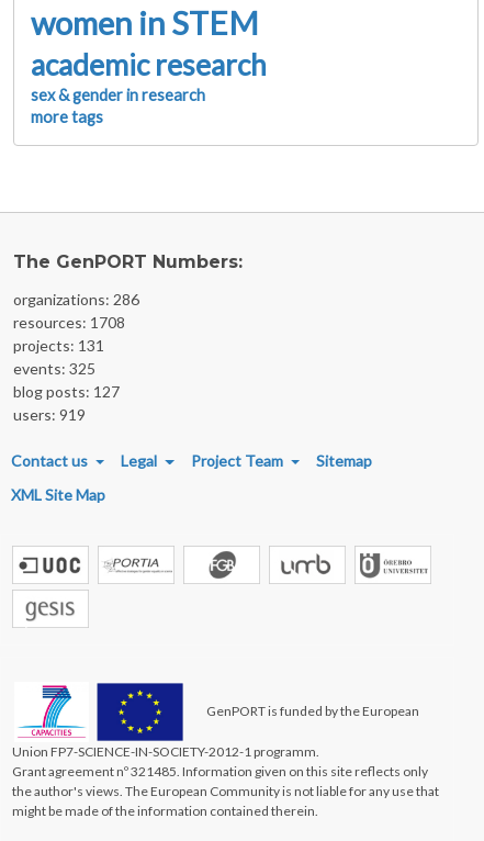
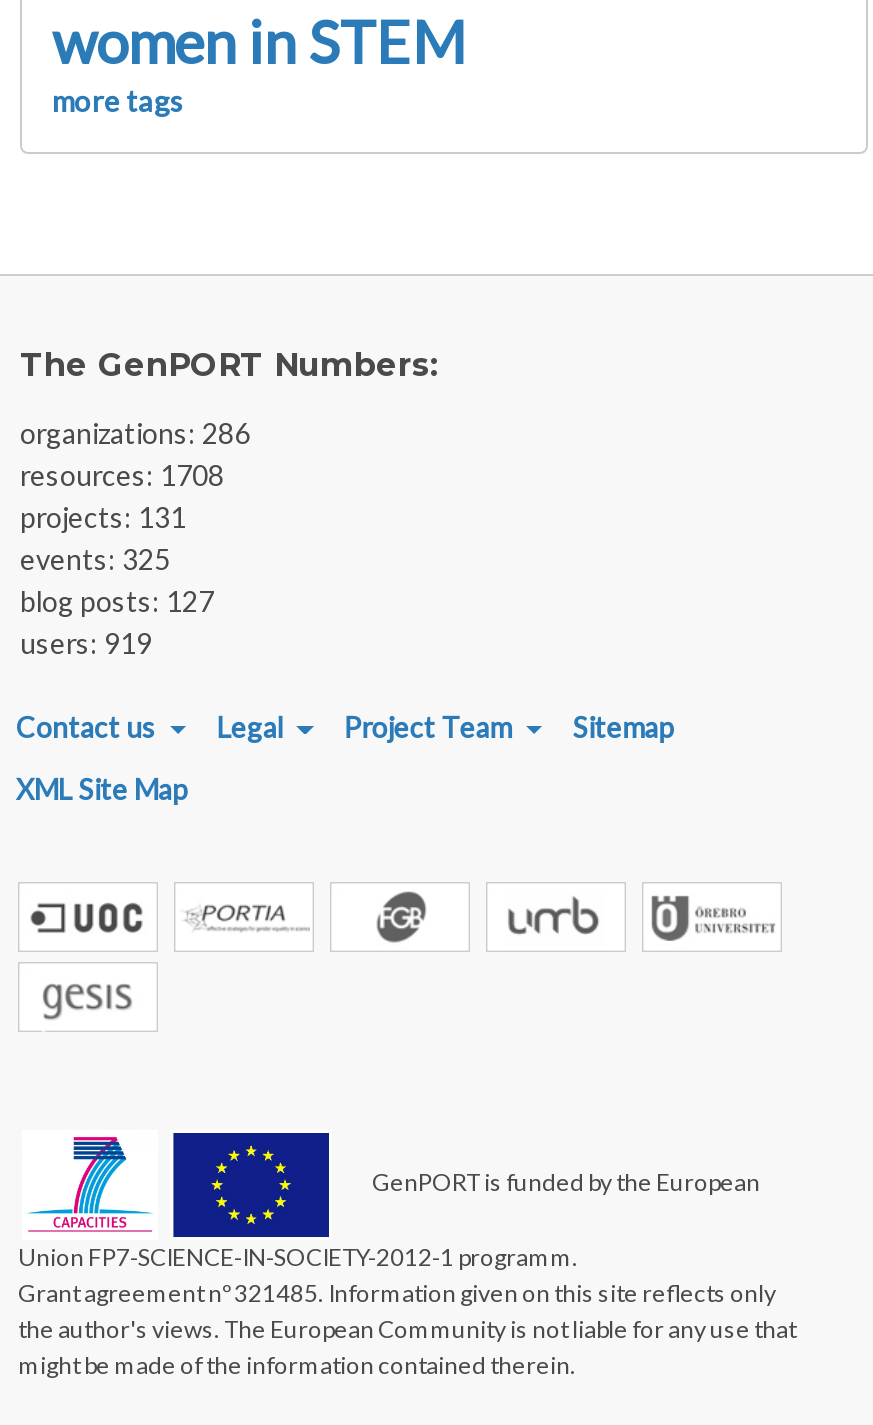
[31,47,267,104] academic research | sex & gender in research -> none

